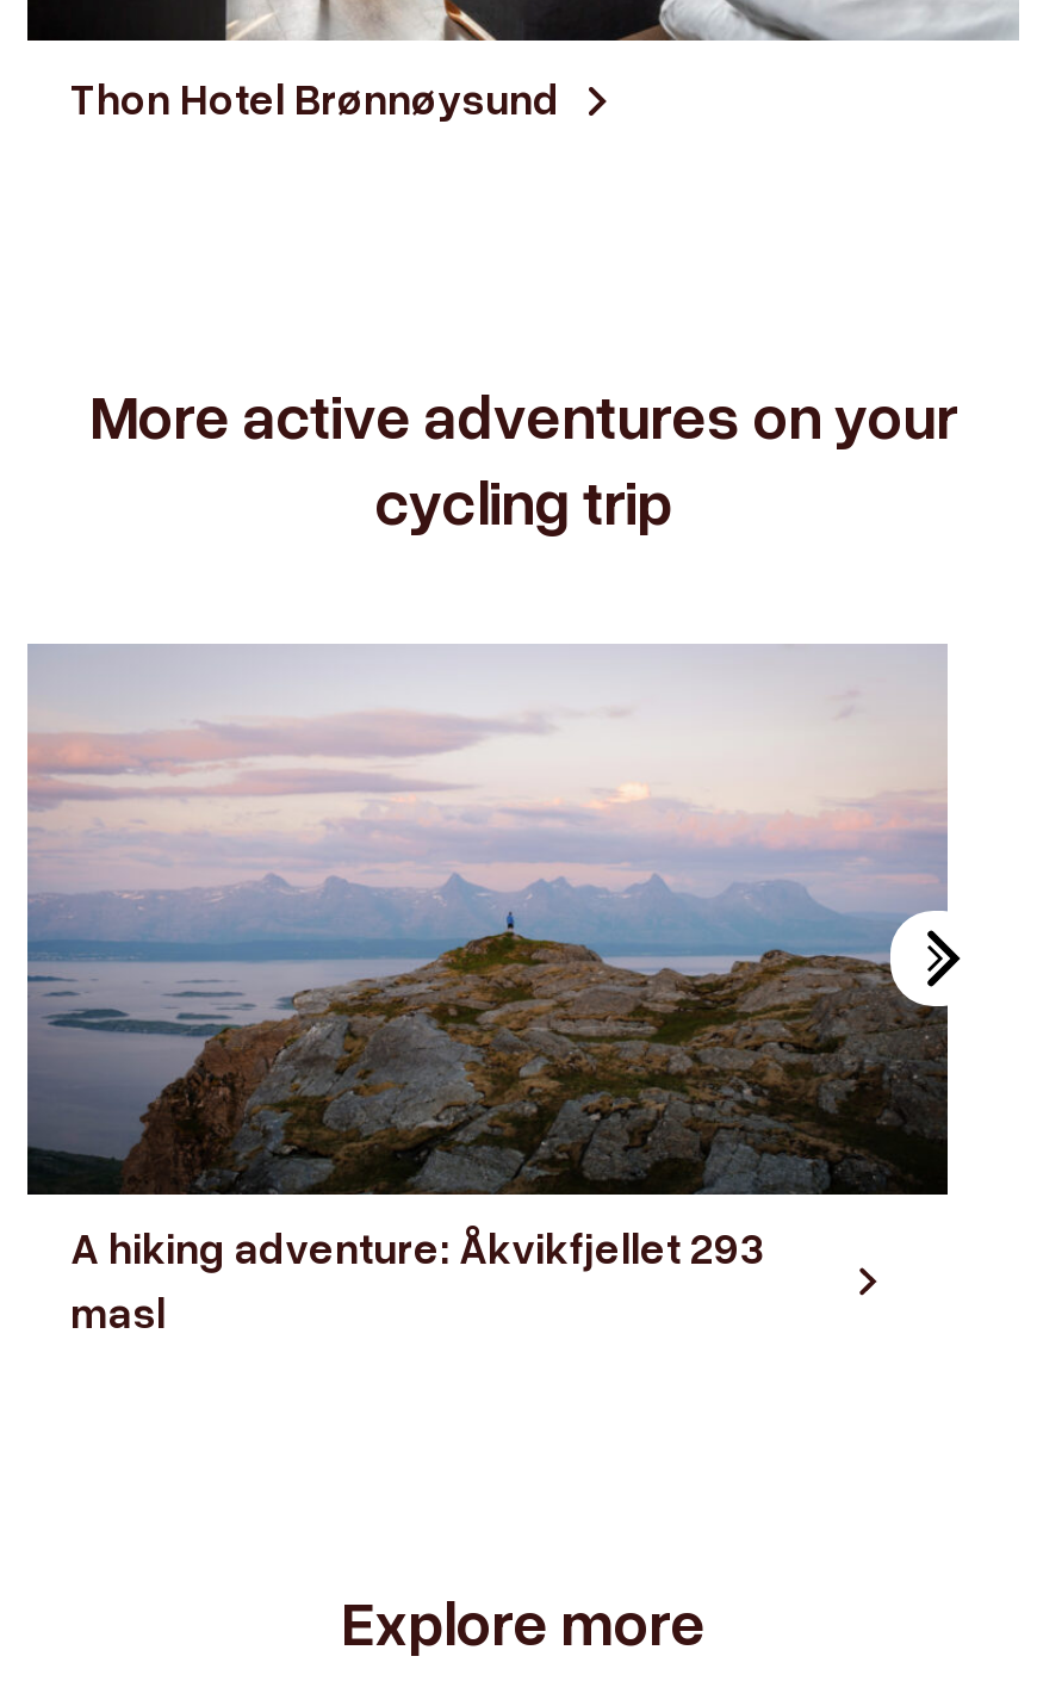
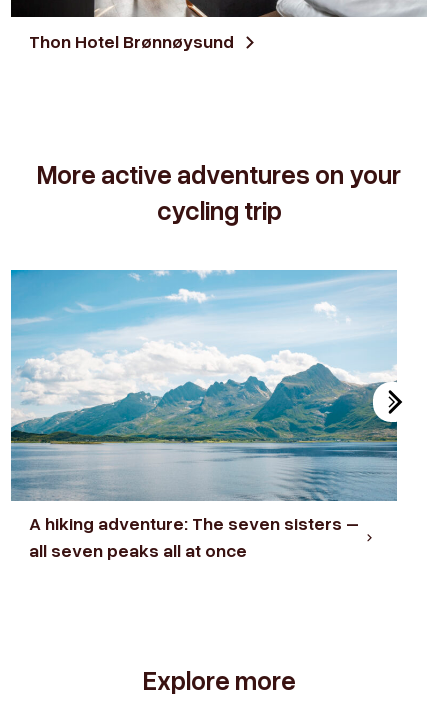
[25,646,950,1338] [image] | A hiking adventure: Åkvikfjellet 293 | masl -> [10,270,398,561] [image] | A hiking adventure: The seven sisters – | all seven peaks all at once

